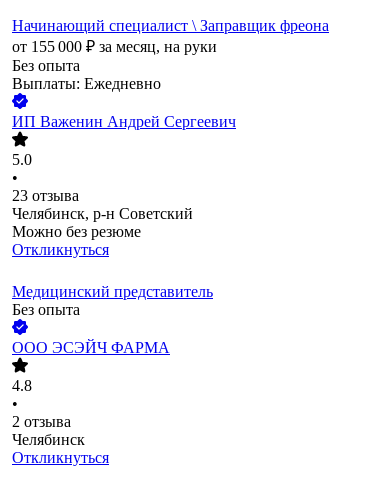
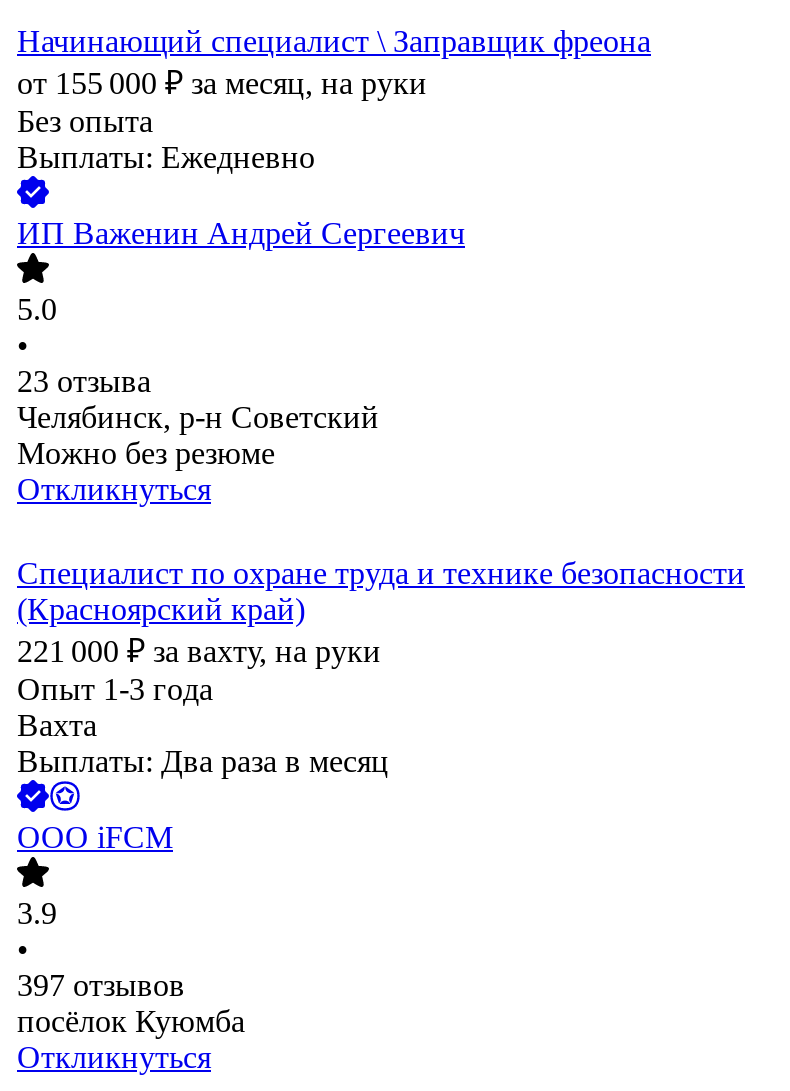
[12,283,213,318] Медицинский представитель | Без опыта -> [17,557,745,779] Специалист по охране труда и технике безопасности | (Красноярский край) | 221 000 ₽ за вахту, на руки | Опыт 1-3 года | Вахта | Выплаты: Два раза в месяц
[12,339,170,356] ООО ЭСЭЙЧ ФАРМА -> [17,821,173,855] ООО iFCM
[12,377,32,394] 4.8 -> [17,897,57,931] 3.9
[12,413,85,448] 2 отзыва | Челябинск -> [17,969,245,1039] 397 отзывов | посёлок Куюмба

